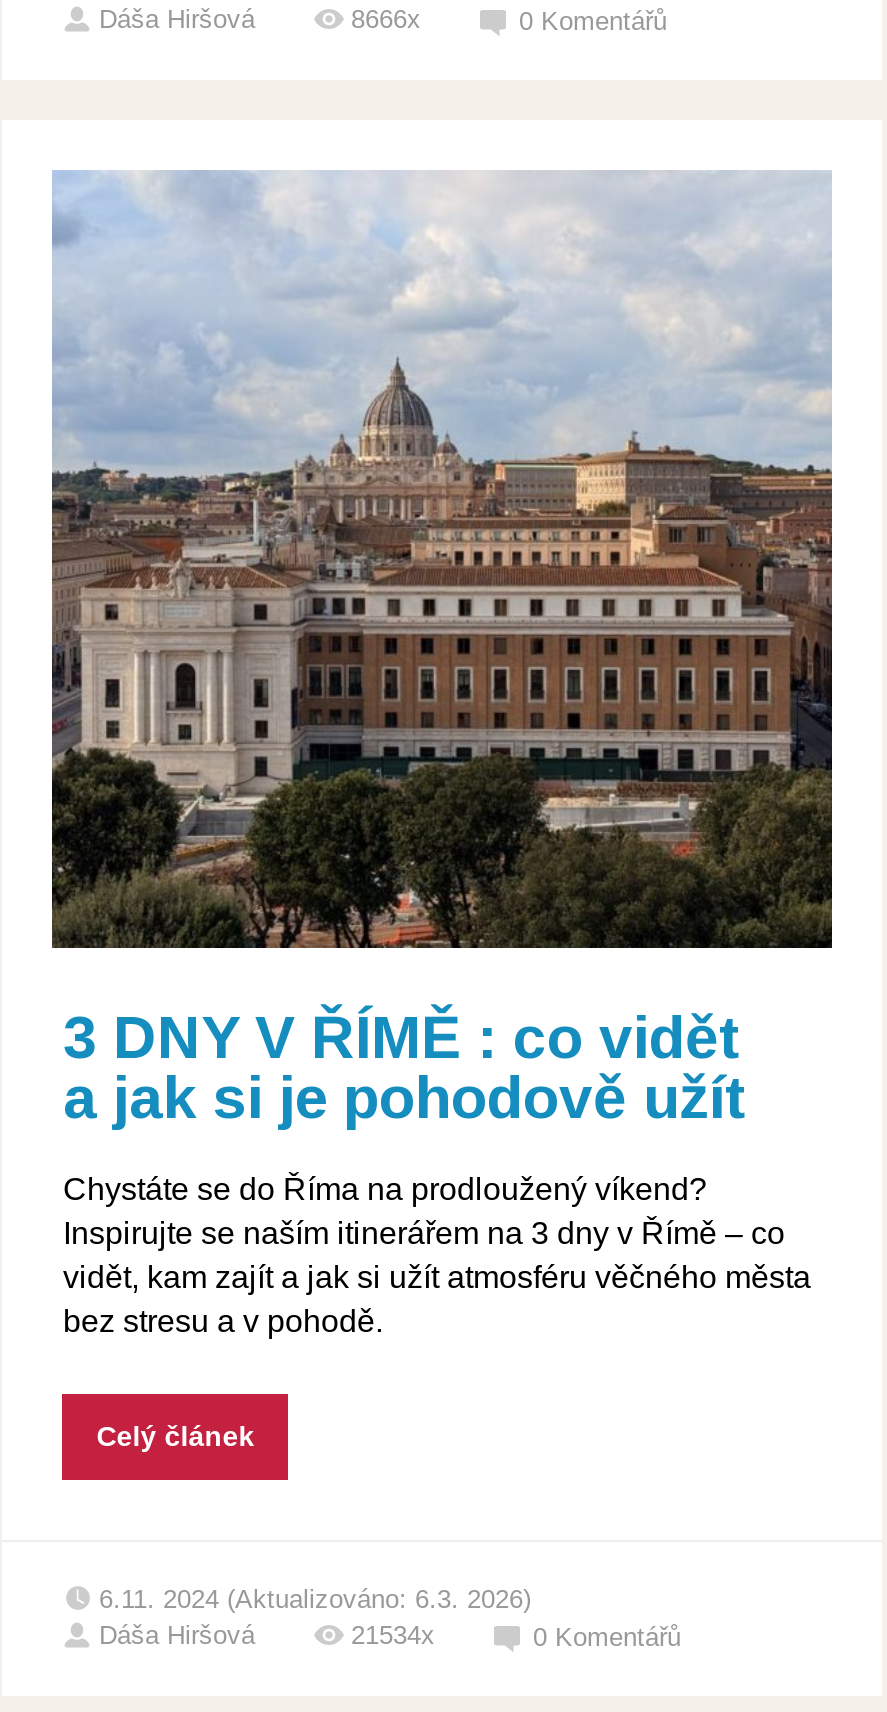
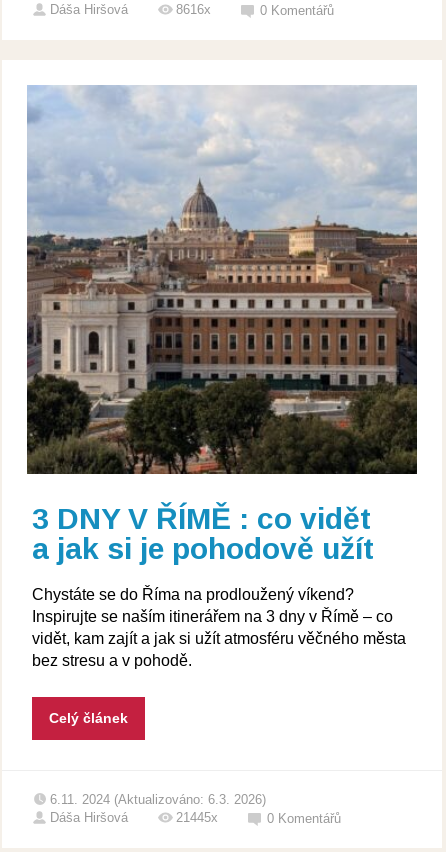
[351,3,421,33] 8666x -> [176,1,211,16] 8616x
[351,1619,435,1649] 21534x -> [176,809,218,824] 21445x

